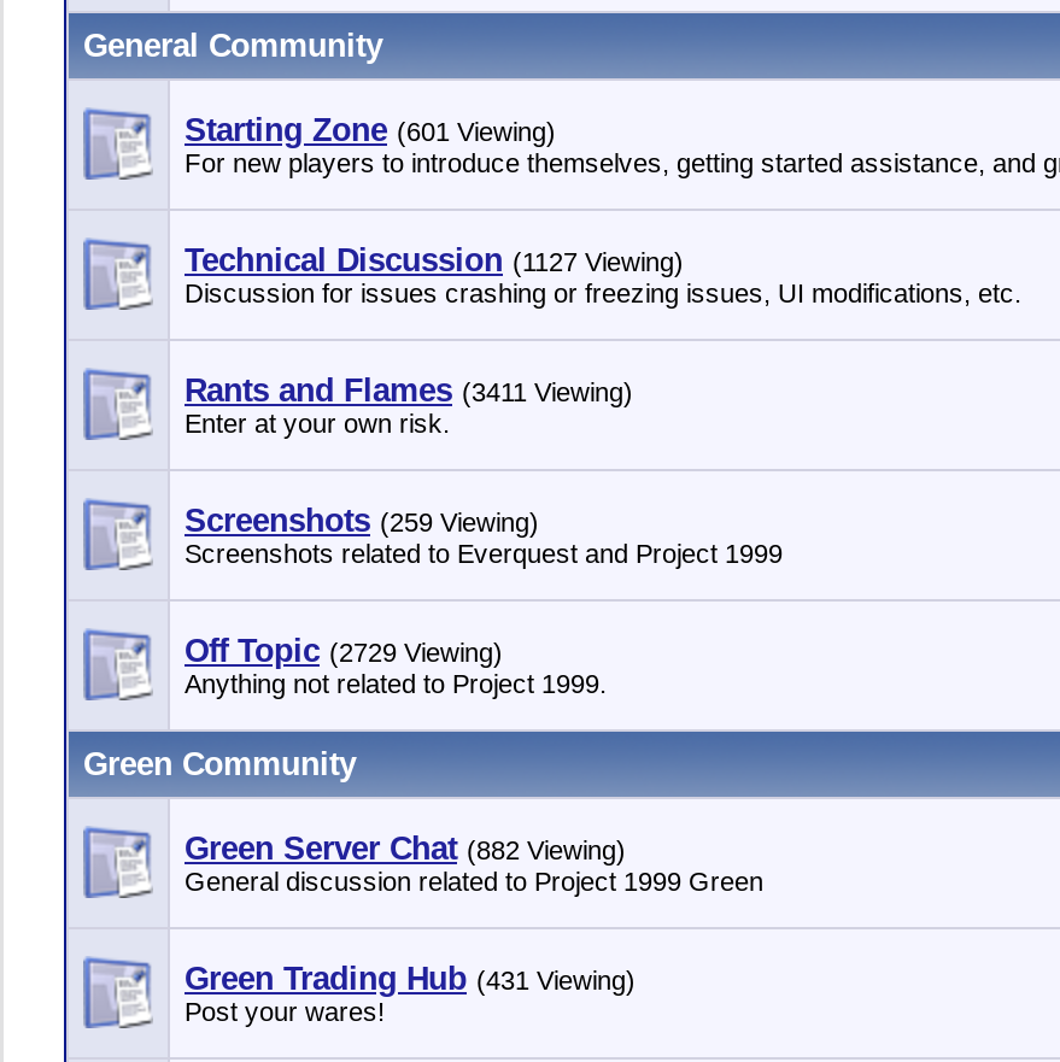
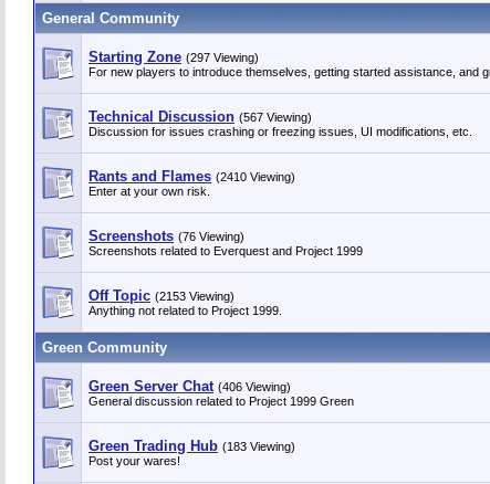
[185,112,556,148] Starting Zone (601 Viewing) -> [88,49,259,65] Starting Zone (297 Viewing)
[185,242,684,278] Technical Discussion (1127 Viewing) -> [88,108,312,125] Technical Discussion (567 Viewing)
[185,372,633,409] Rants and Flames (3411 Viewing) -> [88,168,295,185] Rants and Flames (2410 Viewing)
[185,503,539,539] Screenshots (259 Viewing) -> [88,228,244,244] Screenshots (76 Viewing)
[185,633,503,669] Off Topic (2729 Viewing) -> [88,287,234,304] Off Topic (2153 Viewing)
[185,831,626,867] Green Server Chat (882 Viewing) -> [88,378,291,394] Green Server Chat (406 Viewing)
[185,961,636,997] Green Trading Hub (431 Viewing) -> [88,438,295,454] Green Trading Hub (183 Viewing)

